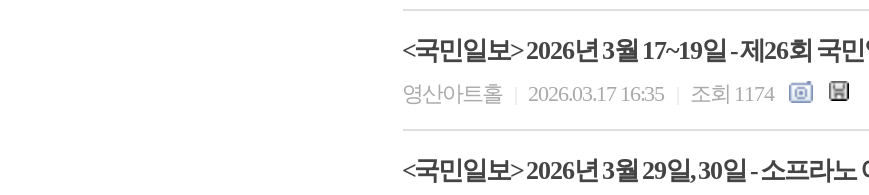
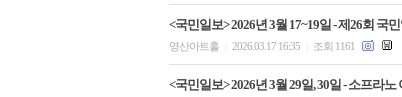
[402,81,778,105] 영산아트홀 2026.03.17 16:35 조회 1174 -> [168,40,356,52] 영산아트홀 2026.03.17 16:35 조회 1161

